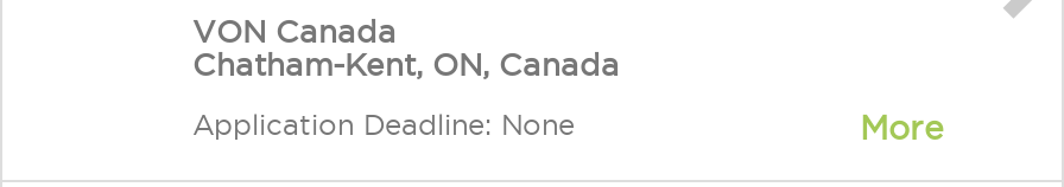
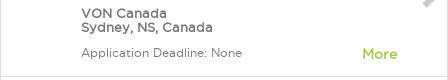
[192,47,620,80] Chatham-Kent, ON, Canada -> [81,20,213,34] Sydney, NS, Canada

